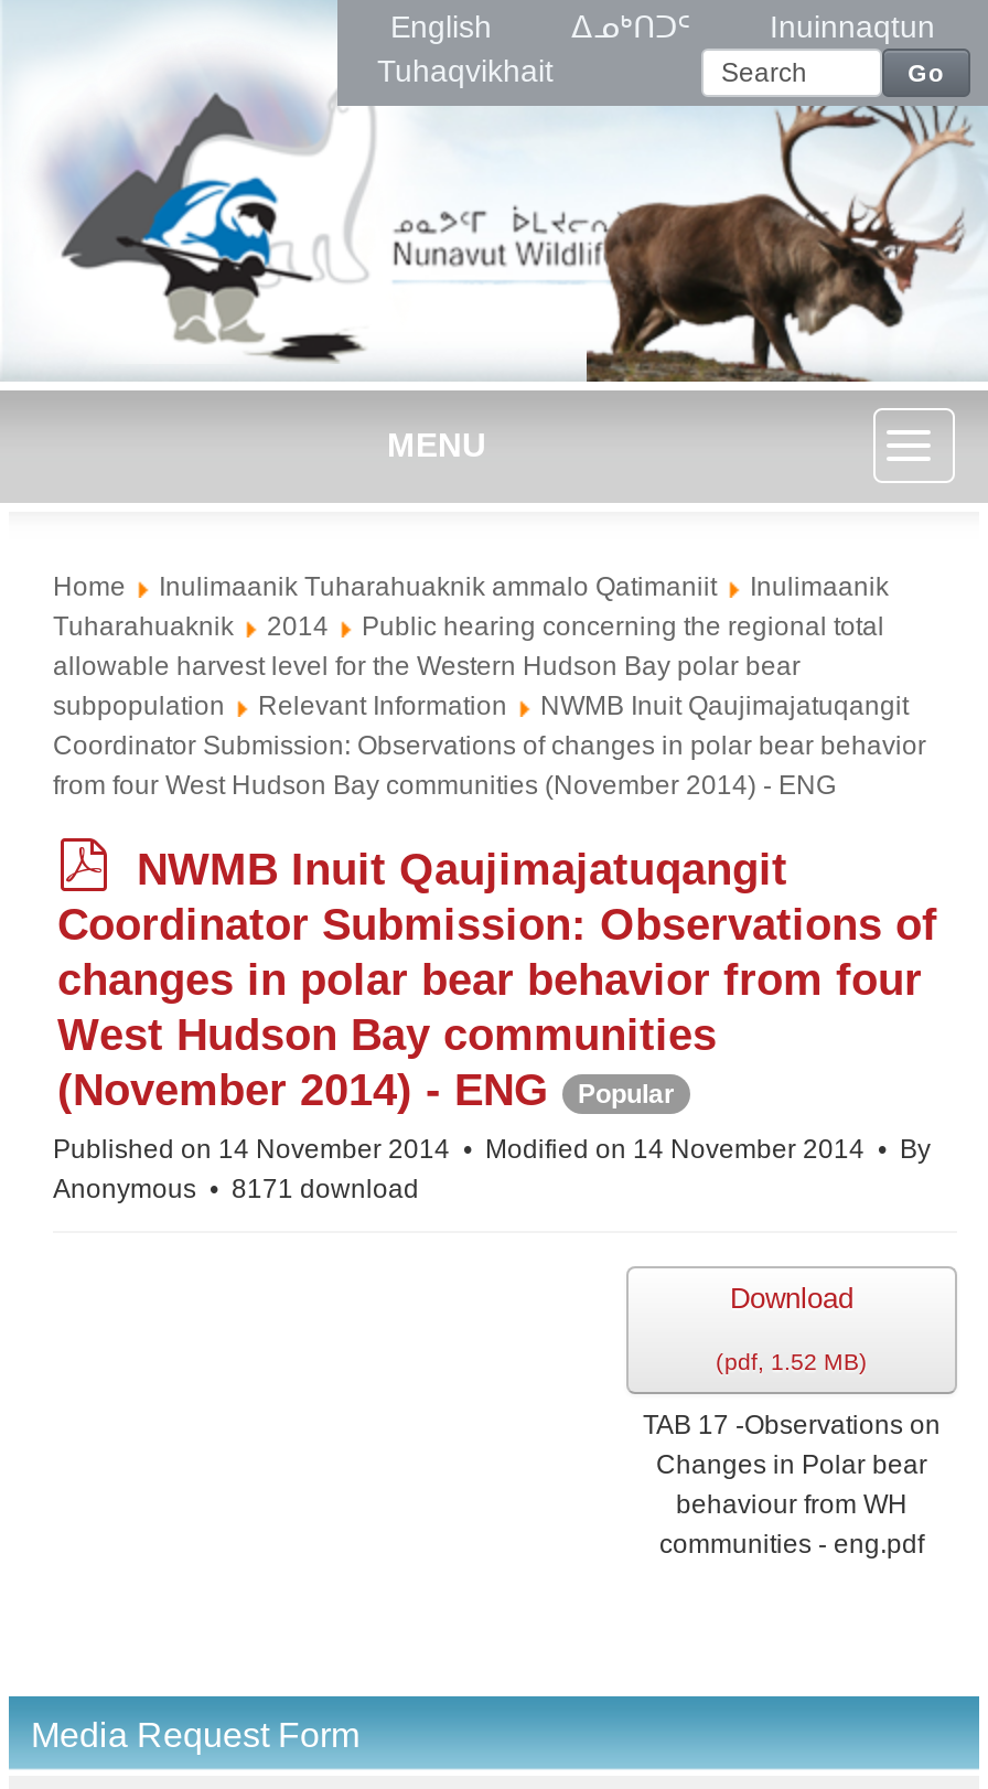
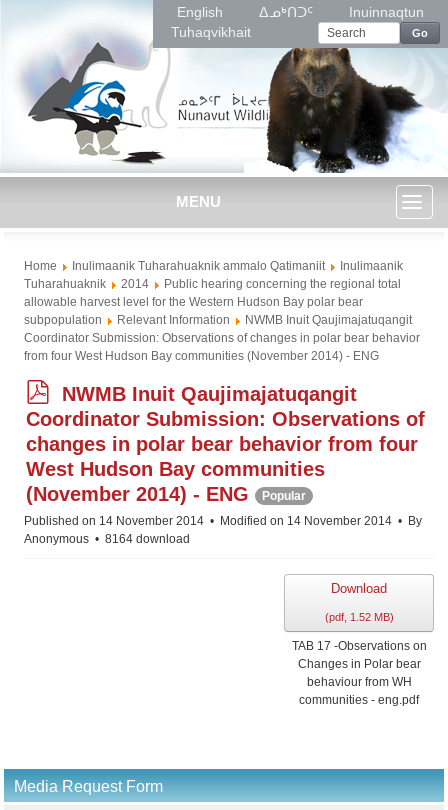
[543,104,981,384] [image] -> [245,47,445,173] [image]
[53,1174,419,1204] Anonymous 8171 download -> [24,532,190,546] Anonymous 8164 download

